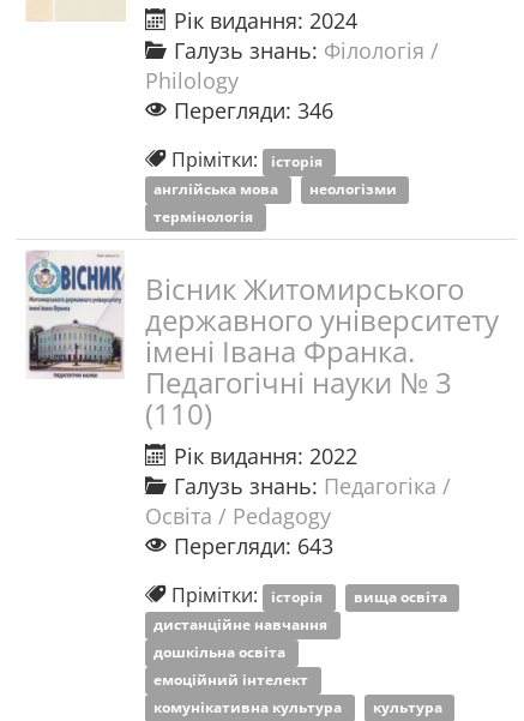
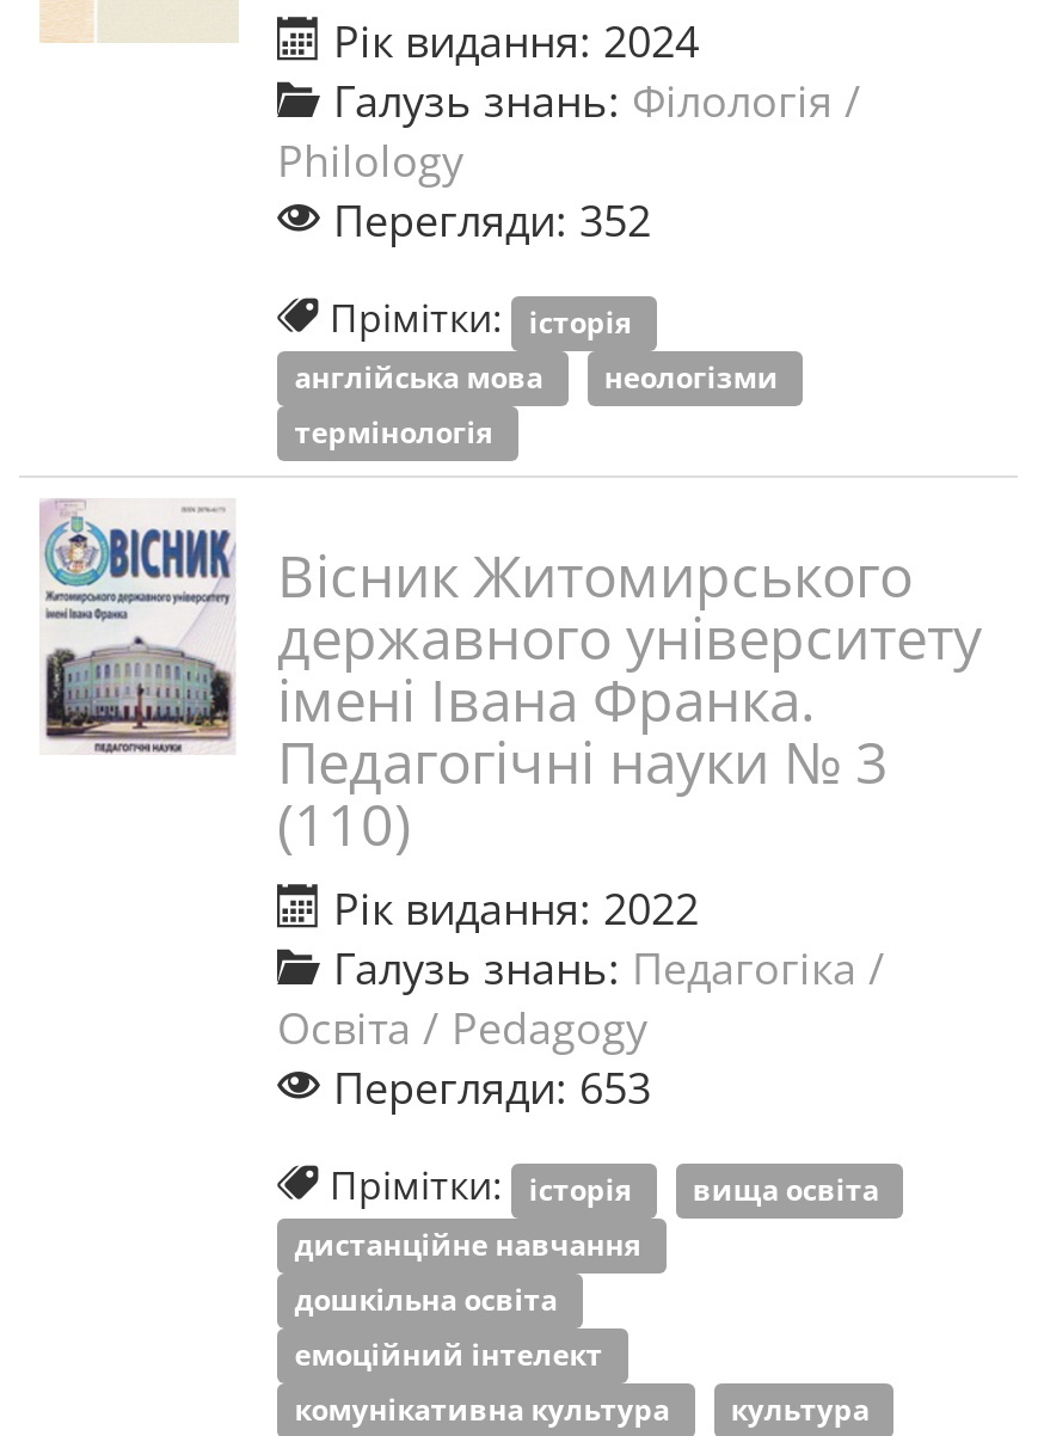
[167,96,333,125] Перегляди: 346 -> [321,191,651,248] Перегляди: 352
[167,531,333,560] Перегляди: 643 -> [321,1058,651,1116] Перегляди: 653

